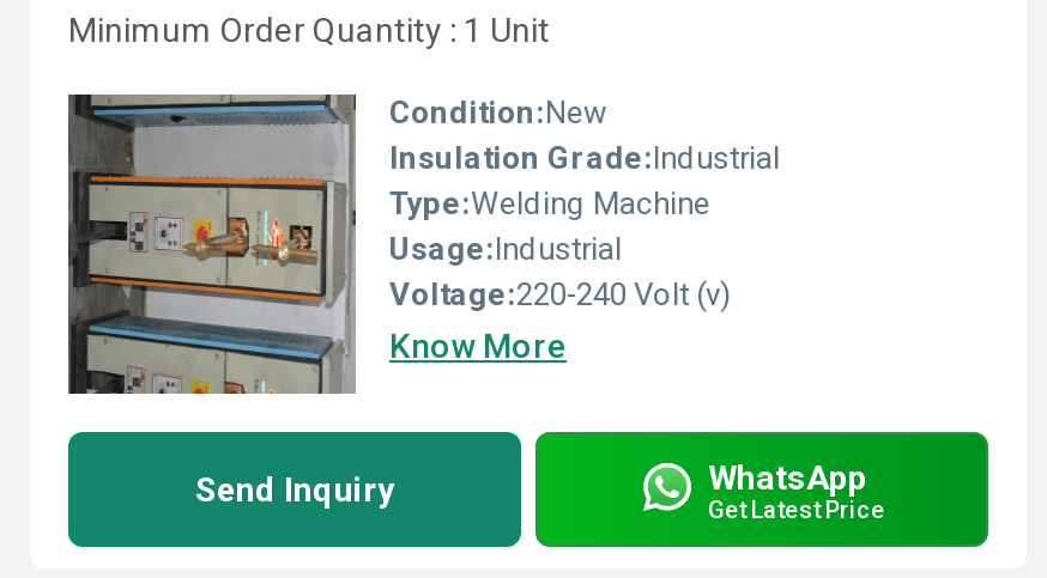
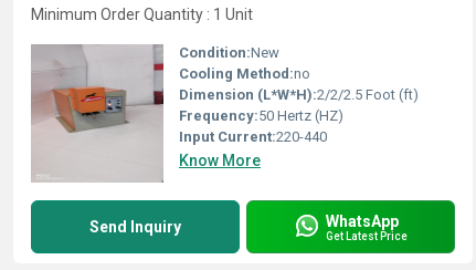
[68,95,780,396] [image] | Insulation Grade:Industrial | Type:Welding Machine | Usage:Industrial | Voltage:220-240 Volt (v) -> [31,45,419,181] [image] | Cooling Method:no | Dimension (L*W*H):2/2/2.5 Foot (ft) | Frequency:50 Hertz (HZ) | Input Current:220-440

